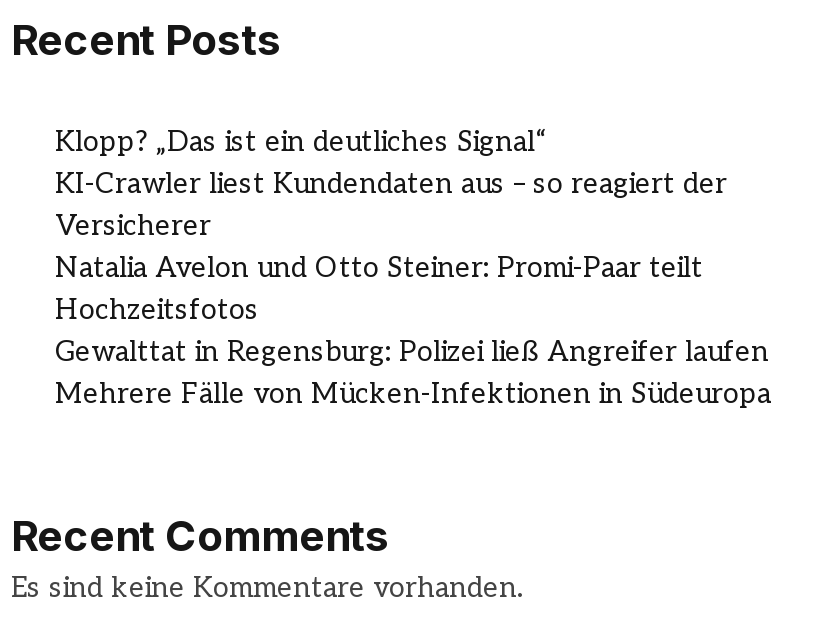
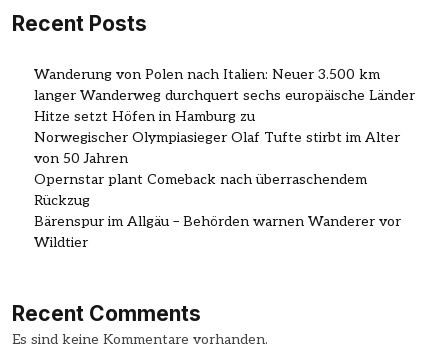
[55,126,771,412] Klopp? „Das ist ein deutliches Signal“ | KI-Crawler liest Kundendaten aus – so reagiert der | Versicherer | Natalia Avelon und Otto Steiner: Promi-Paar teilt | Hochzeitsfotos | Gewalttat in Regensburg: Polizei ließ Angreifer laufen | Mehrere Fälle von Mücken-Infektionen in Südeuropa -> [34,66,415,251] Wanderung von Polen nach Italien: Neuer 3.500 km | langer Wanderweg durchquert sechs europäische Länder | Hitze setzt Höfen in Hamburg zu | Norwegischer Olympiasieger Olaf Tufte stirbt im Alter | von 50 Jahren | Opernstar plant Comeback nach überraschendem | Rückzug | Bärenspur im Allgäu – Behörden warnen Wanderer vor | Wildtier

